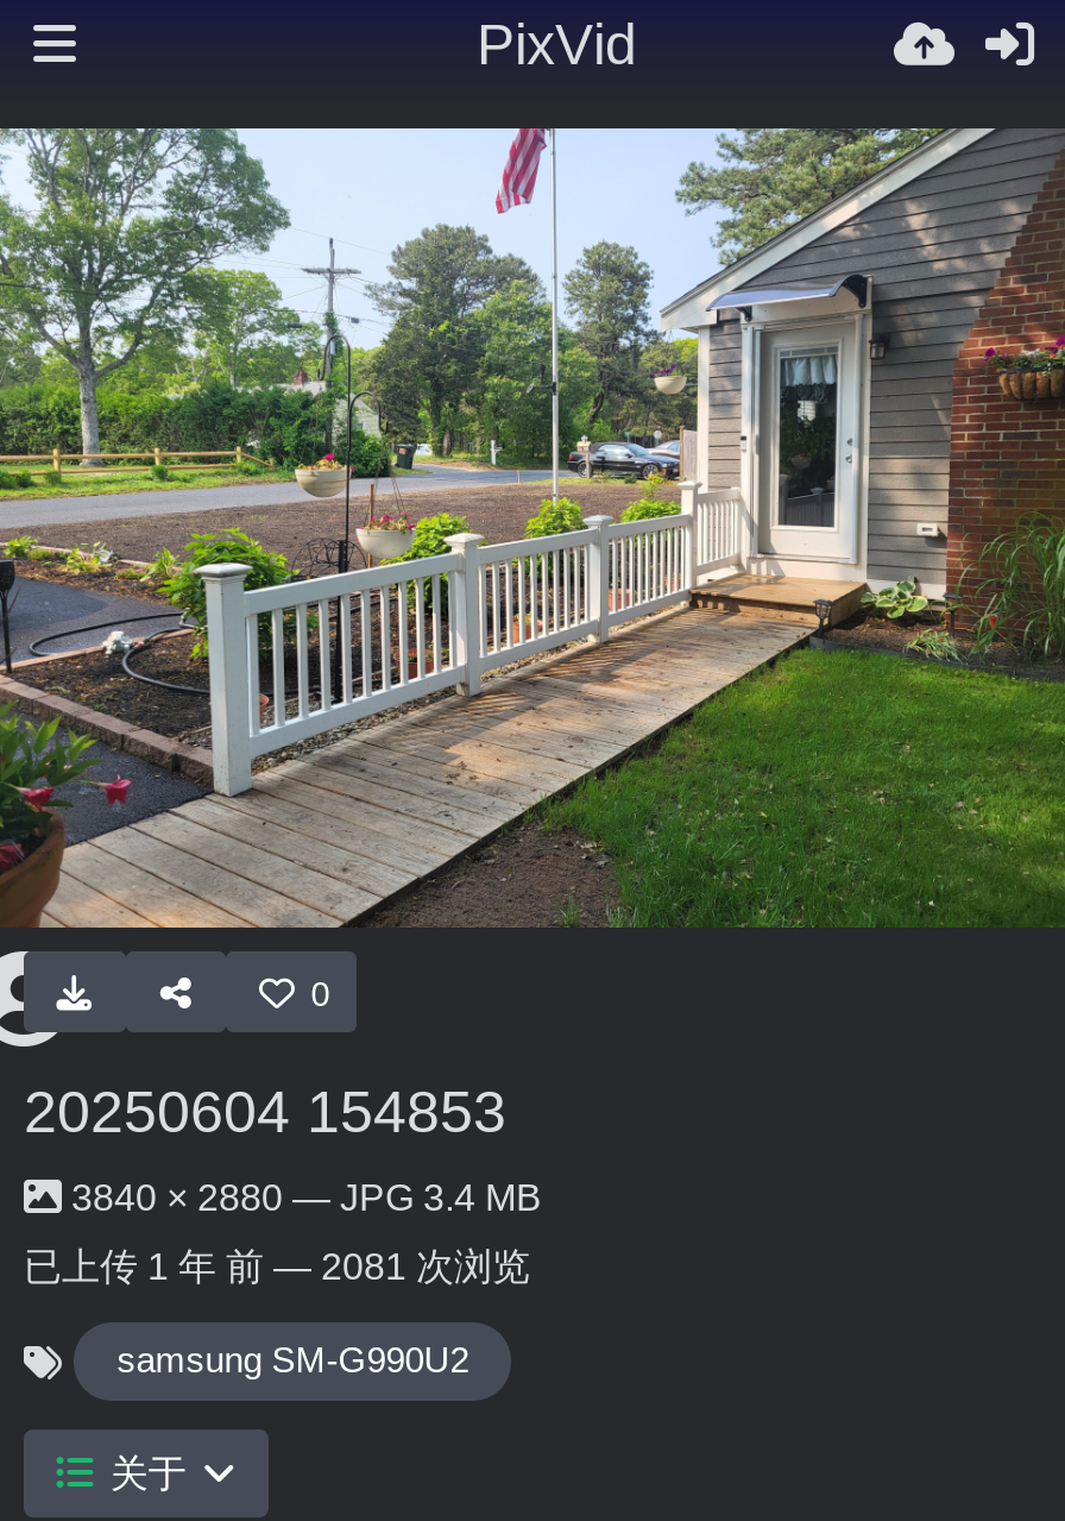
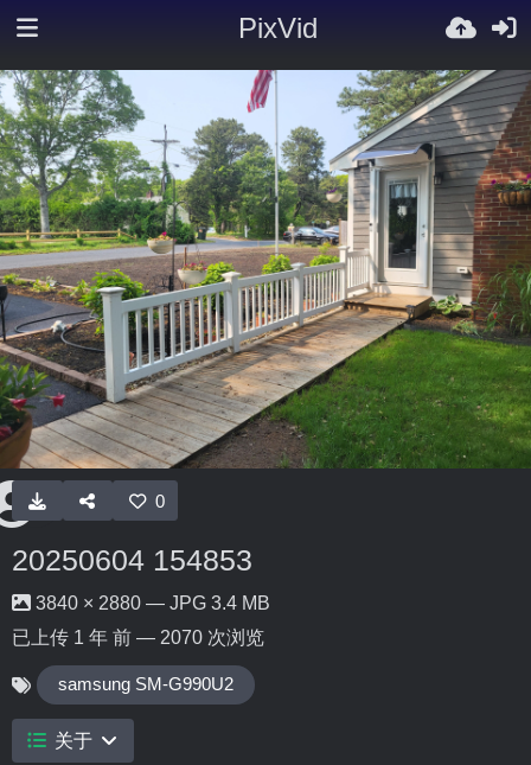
[24,1246,530,1287] 已上传1 年 前— 2081 次浏览 -> [12,627,264,648] 已上传1 年 前— 2070 次浏览

